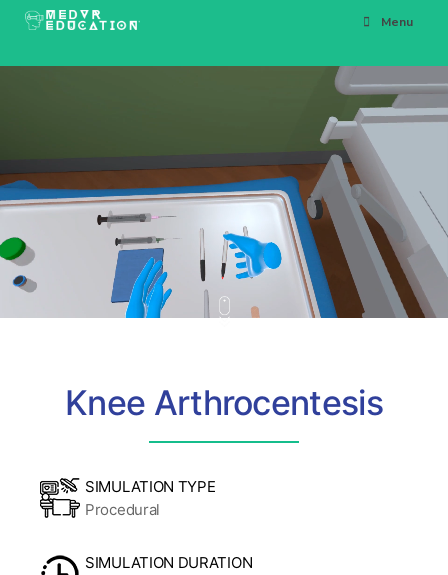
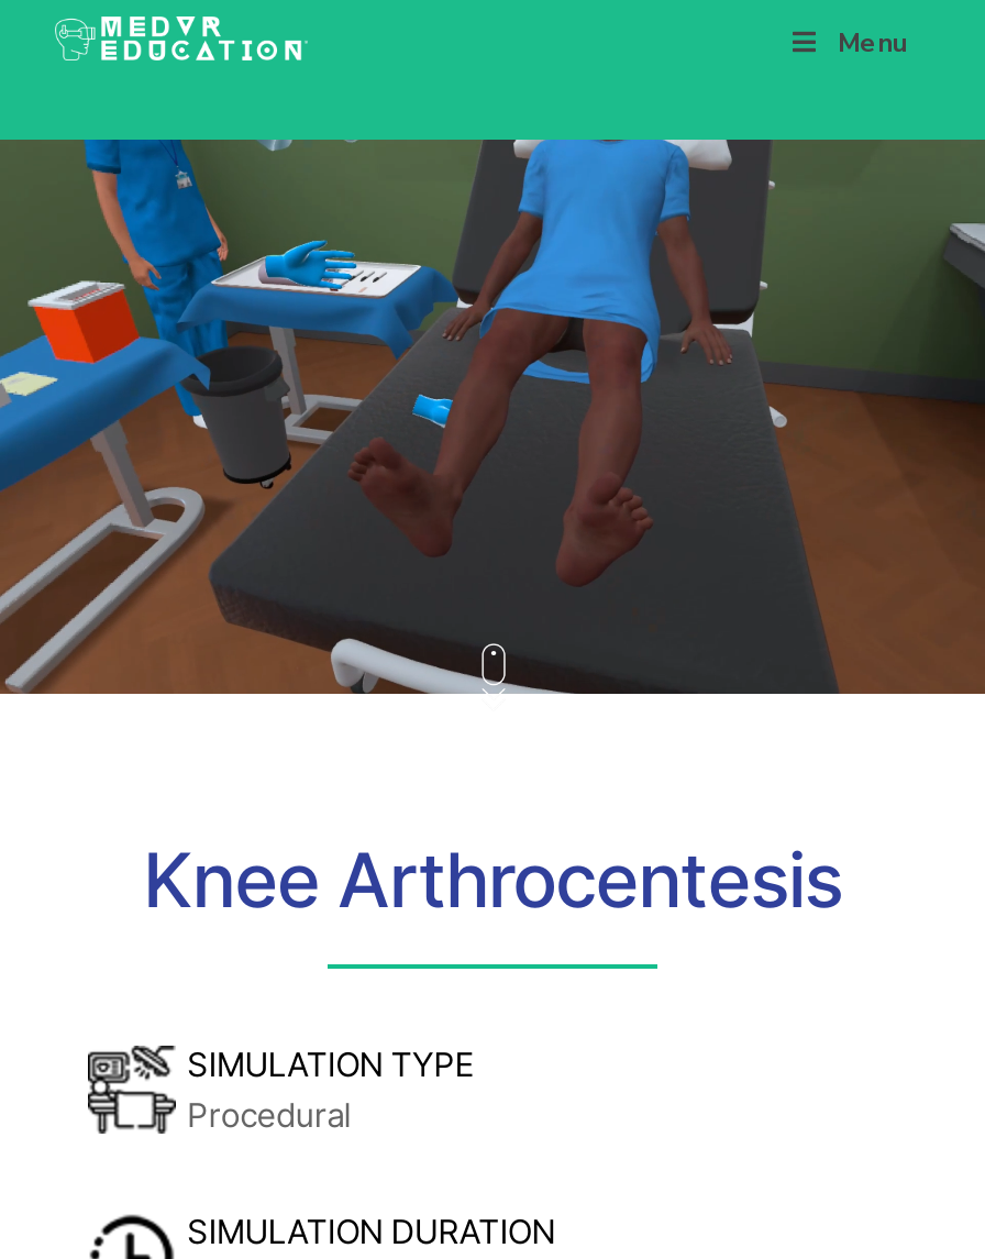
[3,65,445,319] [image] -> [7,137,978,696] [image]

